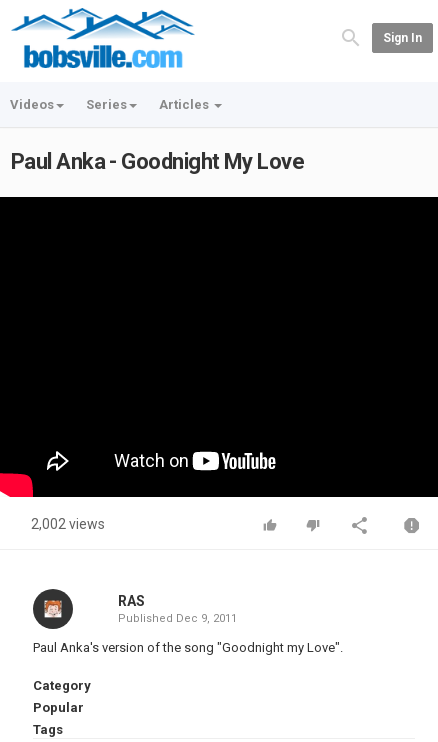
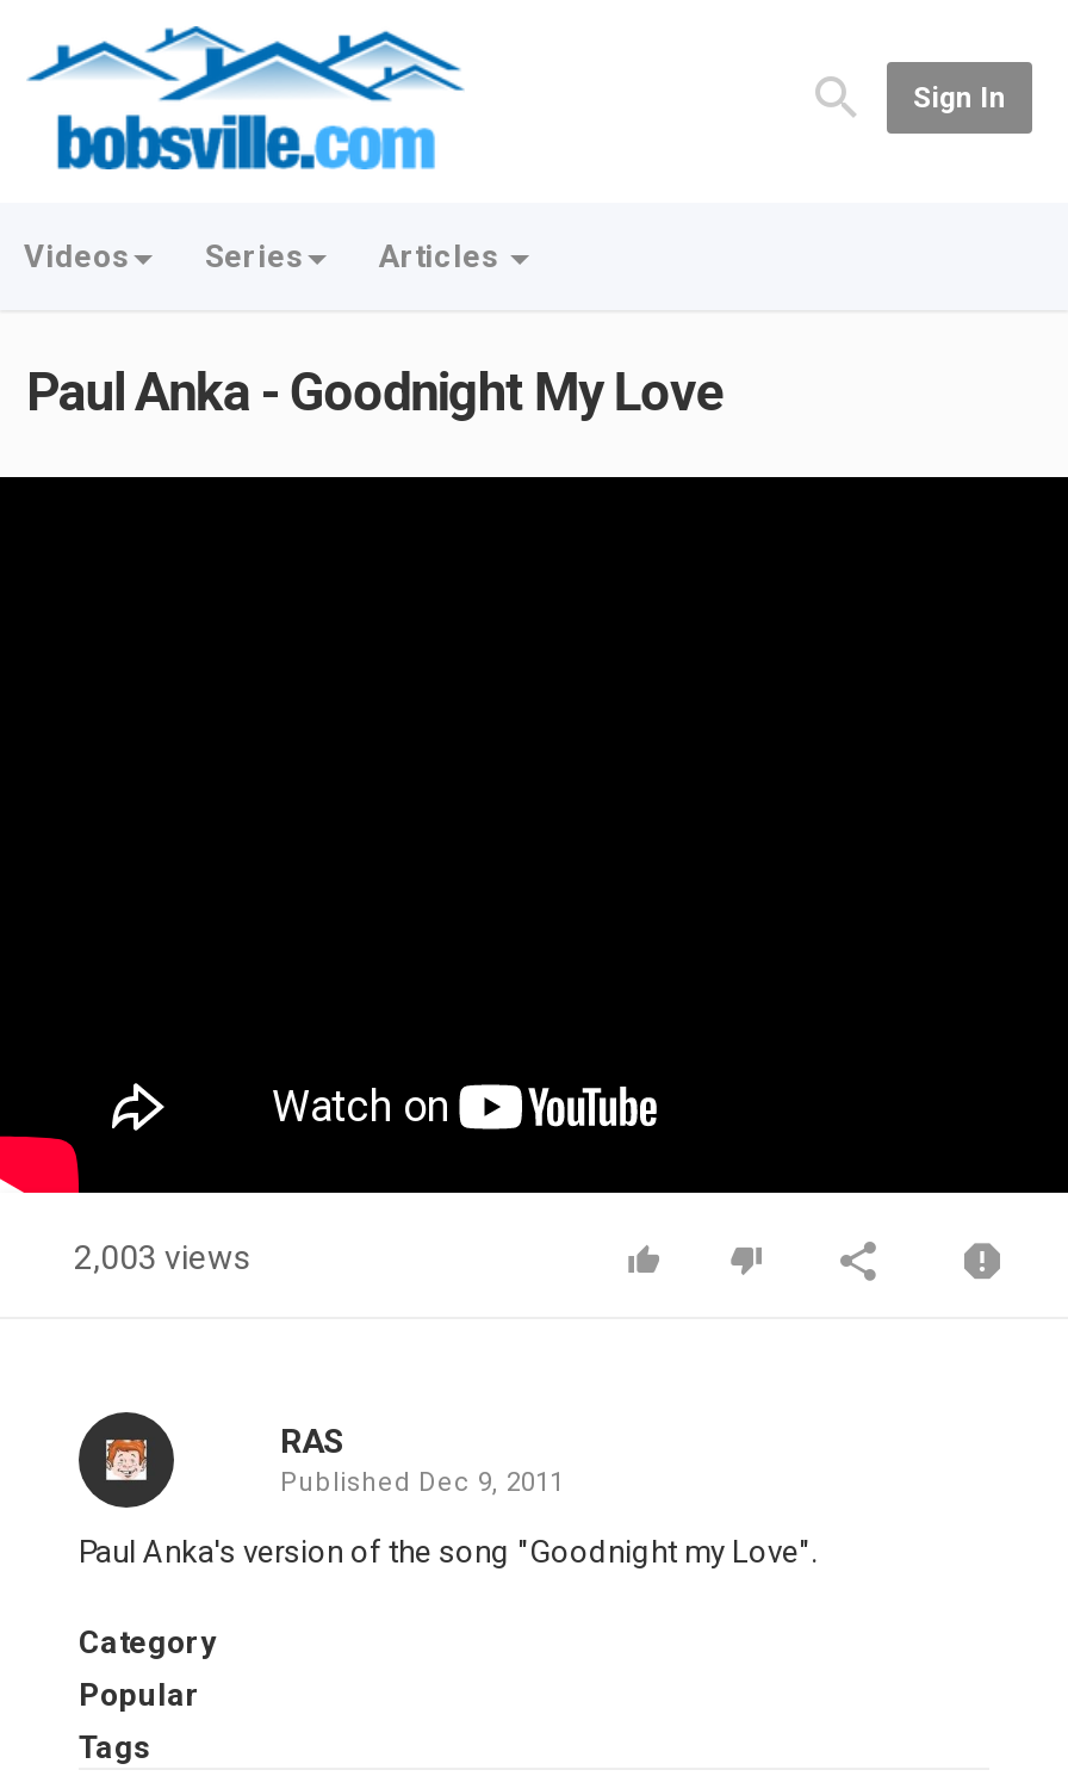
[31,516,105,532] 2,002 views -> [74,1238,250,1276] 2,003 views

